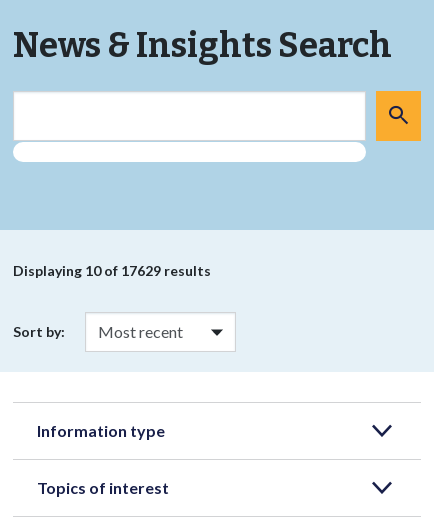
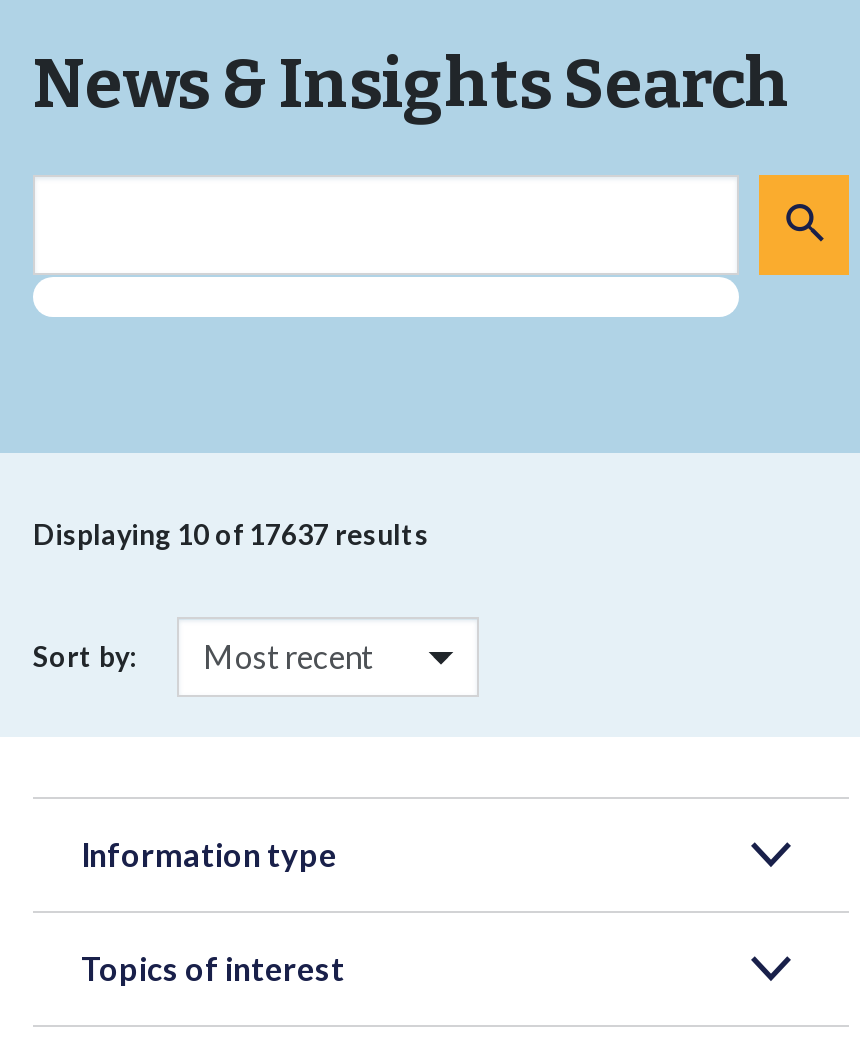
[13,262,211,279] Displaying 10 of 17629 results -> [33,518,429,552] Displaying 10 of 17637 results

